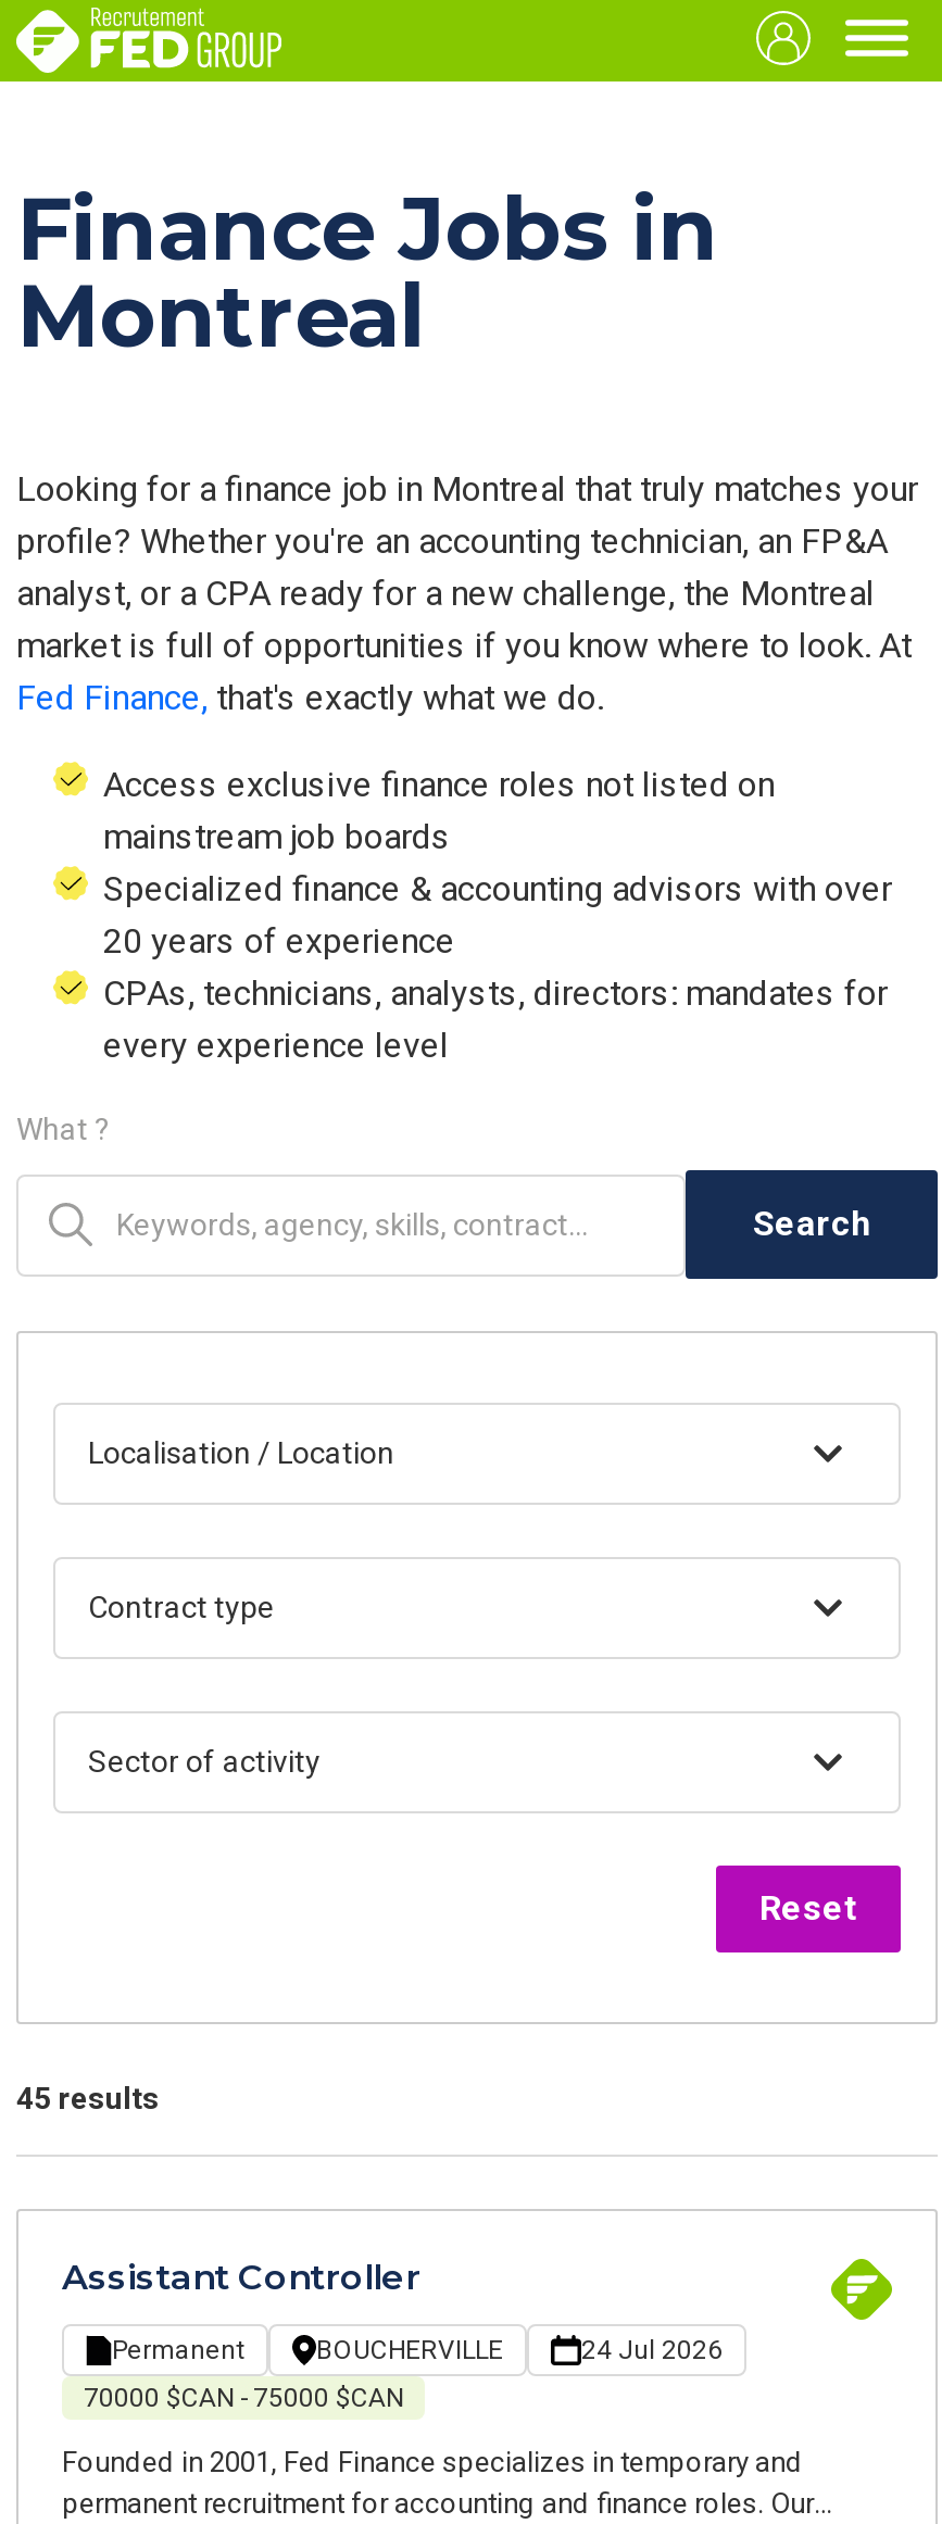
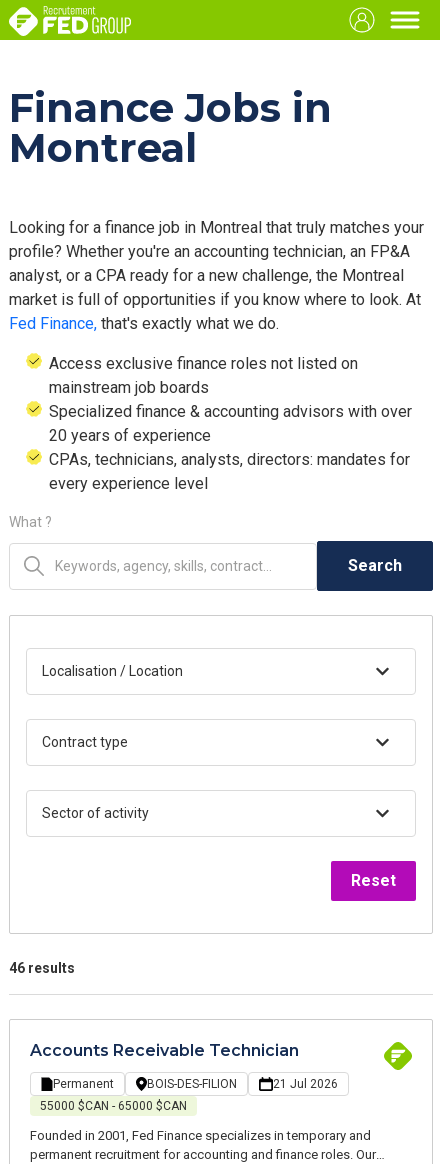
[16,2081,160,2115] 45 results -> [9,960,75,976] 46 results
[62,2257,420,2298] Assistant Controller -> [30,1041,299,1060] Accounts Receivable Technician
[316,2335,723,2365] BOUCHERVILLE | 24 Jul 2026 -> [147,1077,338,1091] BOIS-DES-FILION | 21 Jul 2026
[84,2383,403,2413] 70000 $CAN - 75000 $CAN -> [40,1099,187,1113] 55000 $CAN - 65000 $CAN

